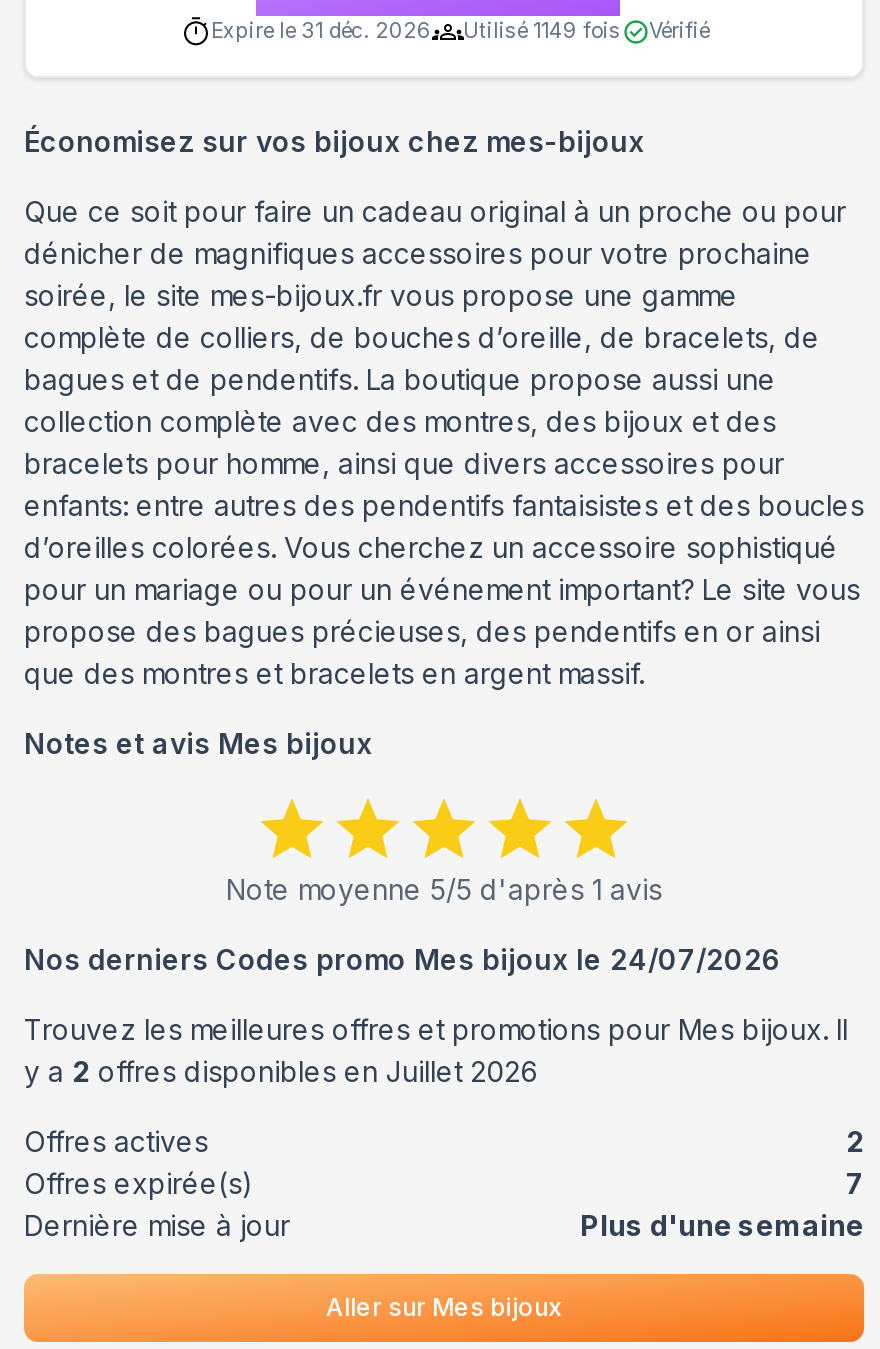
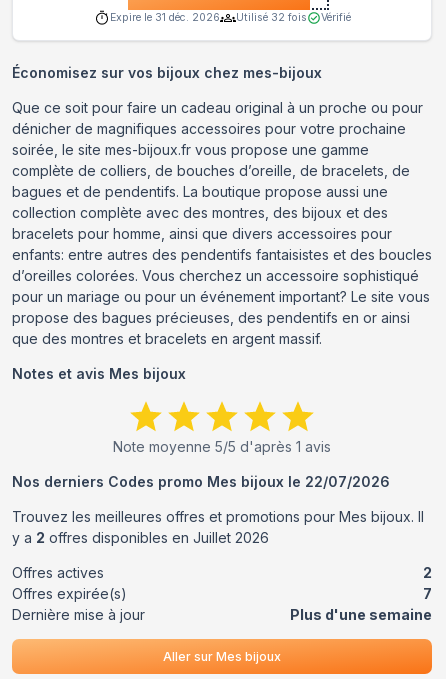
[211,17,709,43] Expire le31 déc. 2026 Utilisé1149fois Vérifié -> [109,11,350,24] Expire le31 déc. 2026 Utilisé32fois Vérifié
[24,941,782,975] Nos derniers Codes promo Mes bijoux le 24/07/2026 -> [12,473,390,490] Nos derniers Codes promo Mes bijoux le 22/07/2026

